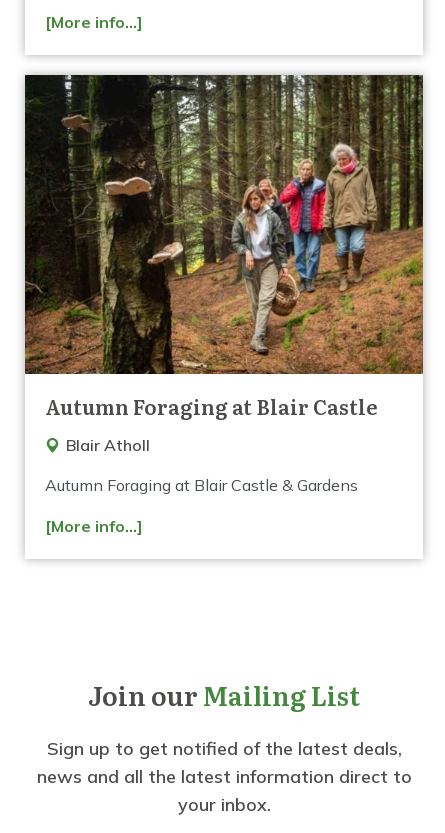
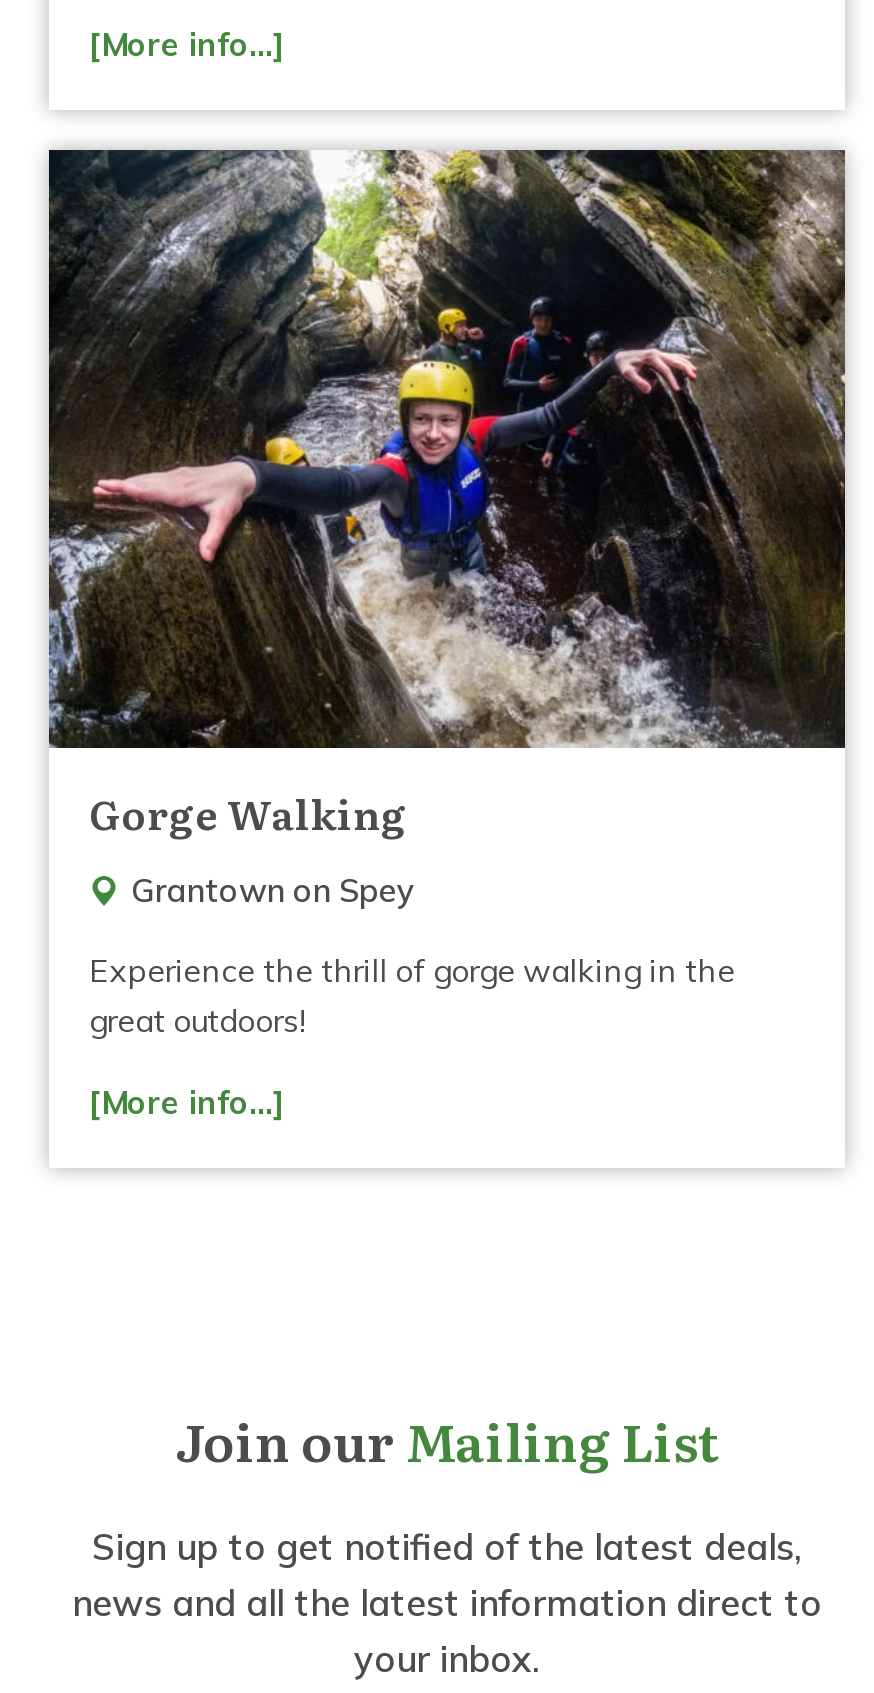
[24,74,424,421] [image] | Autumn Foraging at Blair Castle -> [47,148,847,842] [image] | Gorge Walking
[66,435,150,455] Blair Atholl -> [131,870,415,910] Grantown on Spey
[45,475,358,495] Autumn Foraging at Blair Castle & Gardens -> [89,950,735,1040] Experience the thrill of gorge walking in the | great outdoors!

